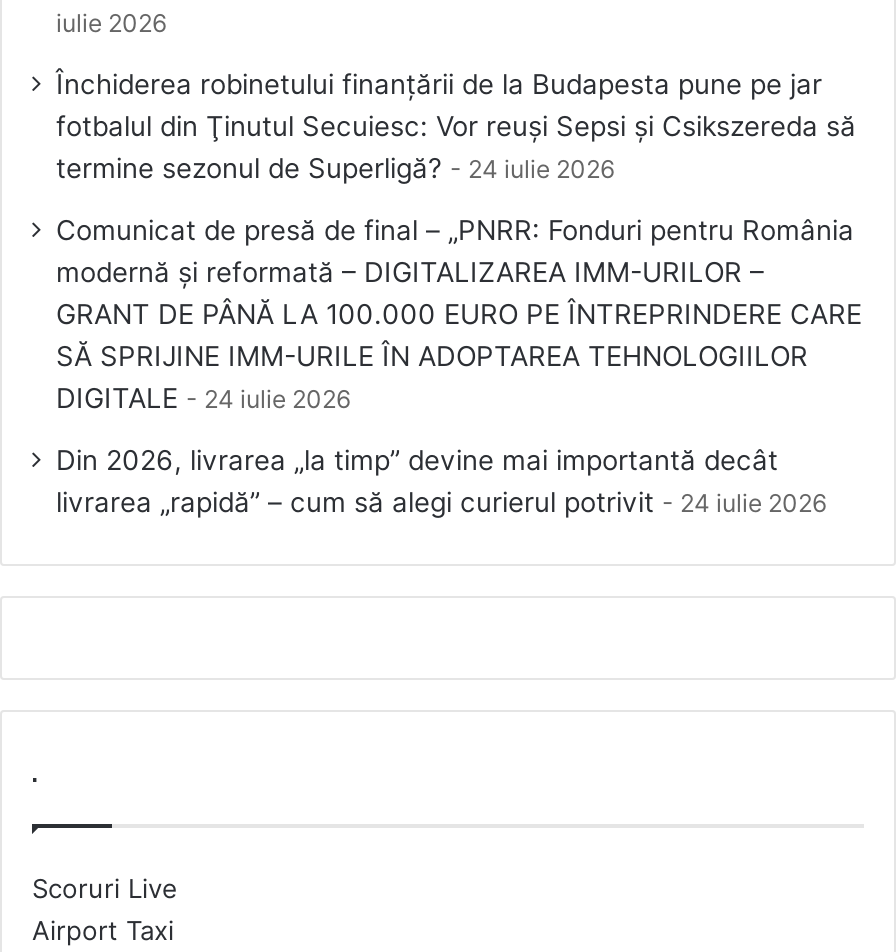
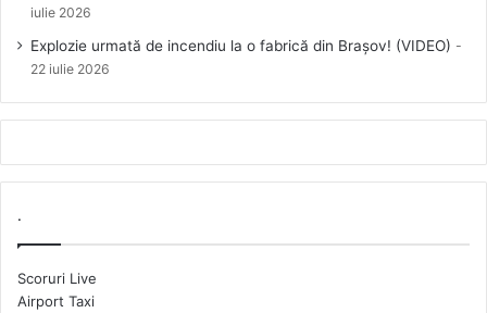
[56,68,862,518] Închiderea robinetului finanţării de la Budapesta pune pe jar | fotbalul din Ţinutul Secuiesc: Vor reuși Sepsi și Csikszereda să | termine sezonul de Superligă? | 24 iulie 2026 | Comunicat de presă de final – „PNRR: Fonduri pentru România | modernă și reformată – DIGITALIZAREA IMM-URILOR – | GRANT DE PÂNĂ LA 100.000 EURO PE ÎNTREPRINDERE CARE | SĂ SPRIJINE IMM-URILE ÎN ADOPTAREA TEHNOLOGIILOR | DIGITALE | 24 iulie 2026 | Din 2026, livrarea „la timp” devine mai importantă decât | livrarea „rapidă” – cum să alegi curierul potrivit | 24 iulie 2026 -> [30,37,451,77] Explozie urmată de incendiu la o fabrică din Brașov! (VIDEO) | 22 iulie 2026

